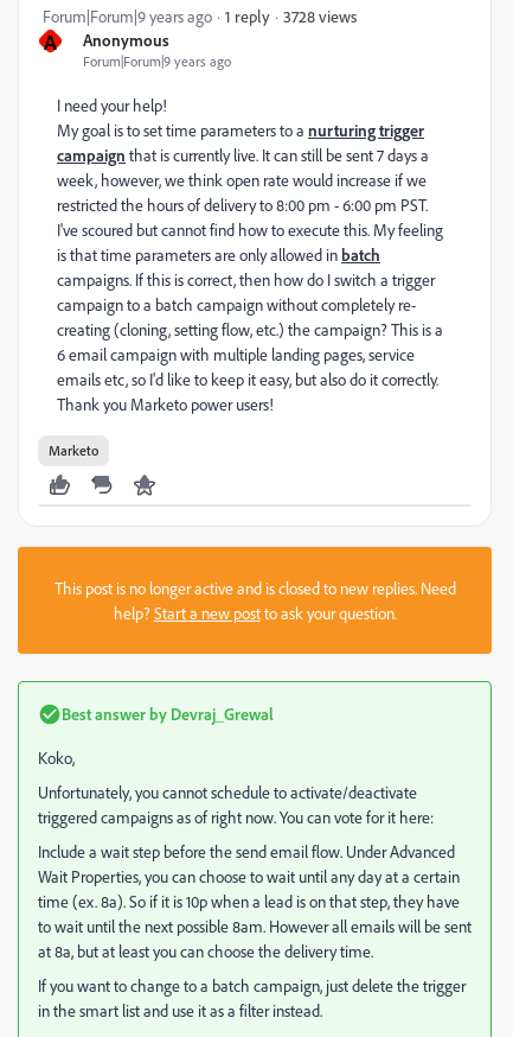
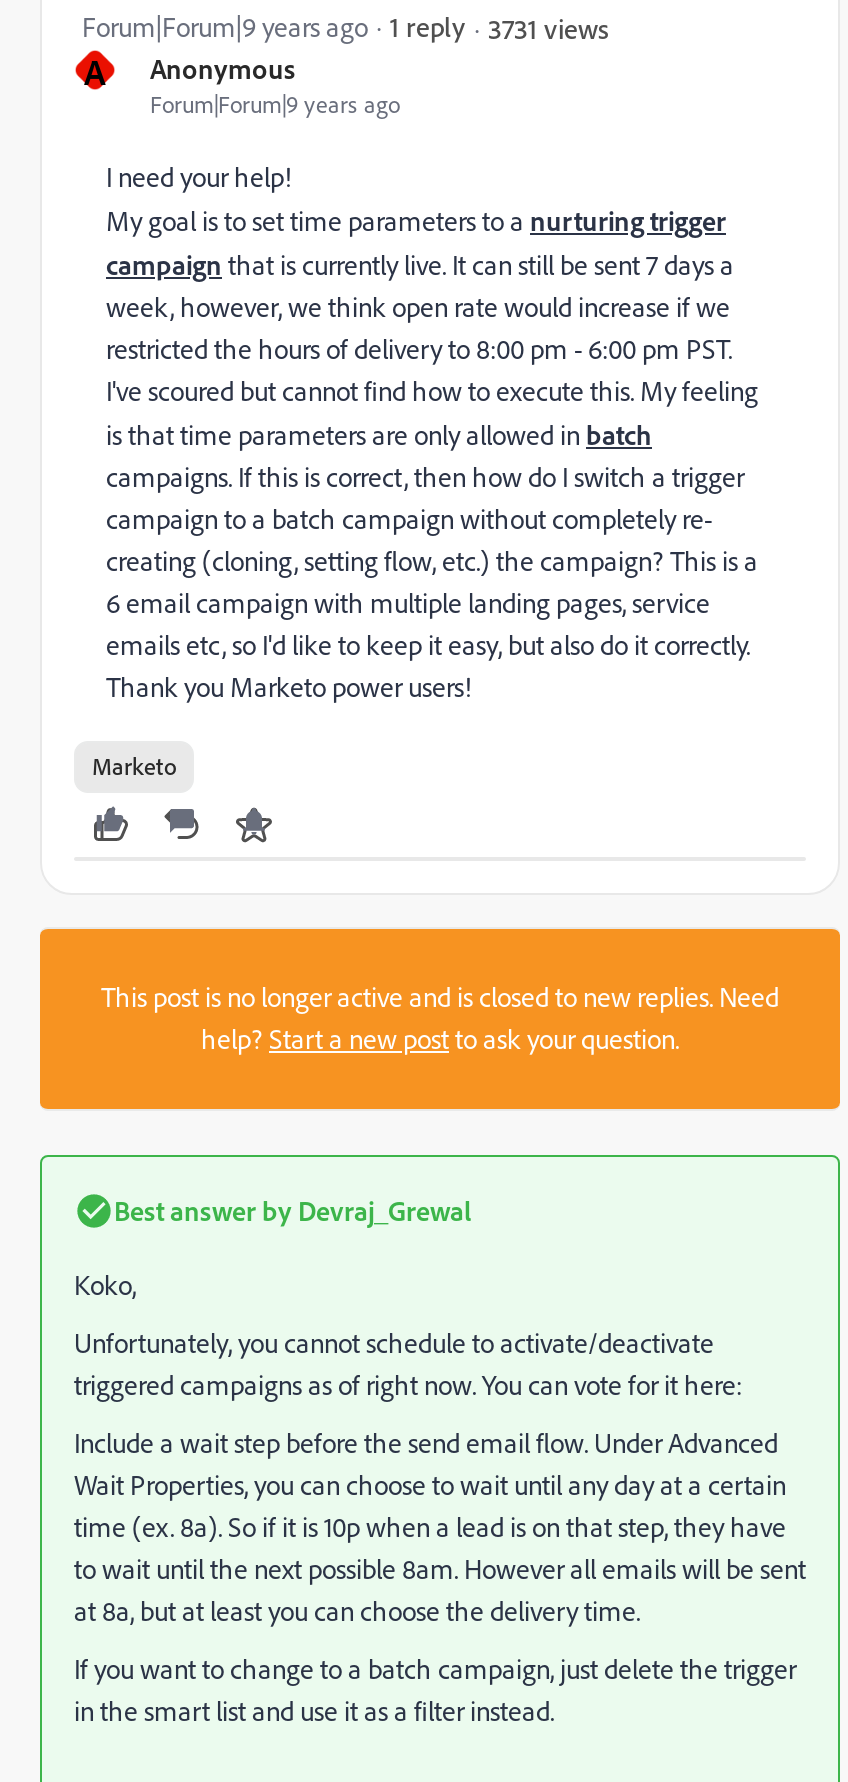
[283,5,357,26] 3728 views -> [488,10,608,44] 3731 views

